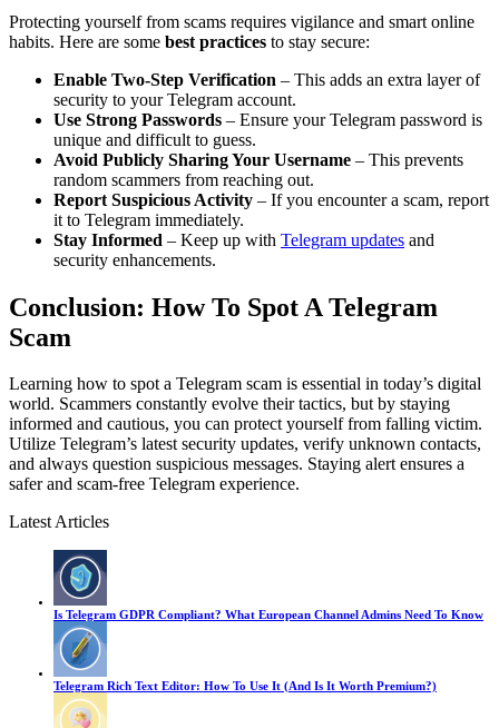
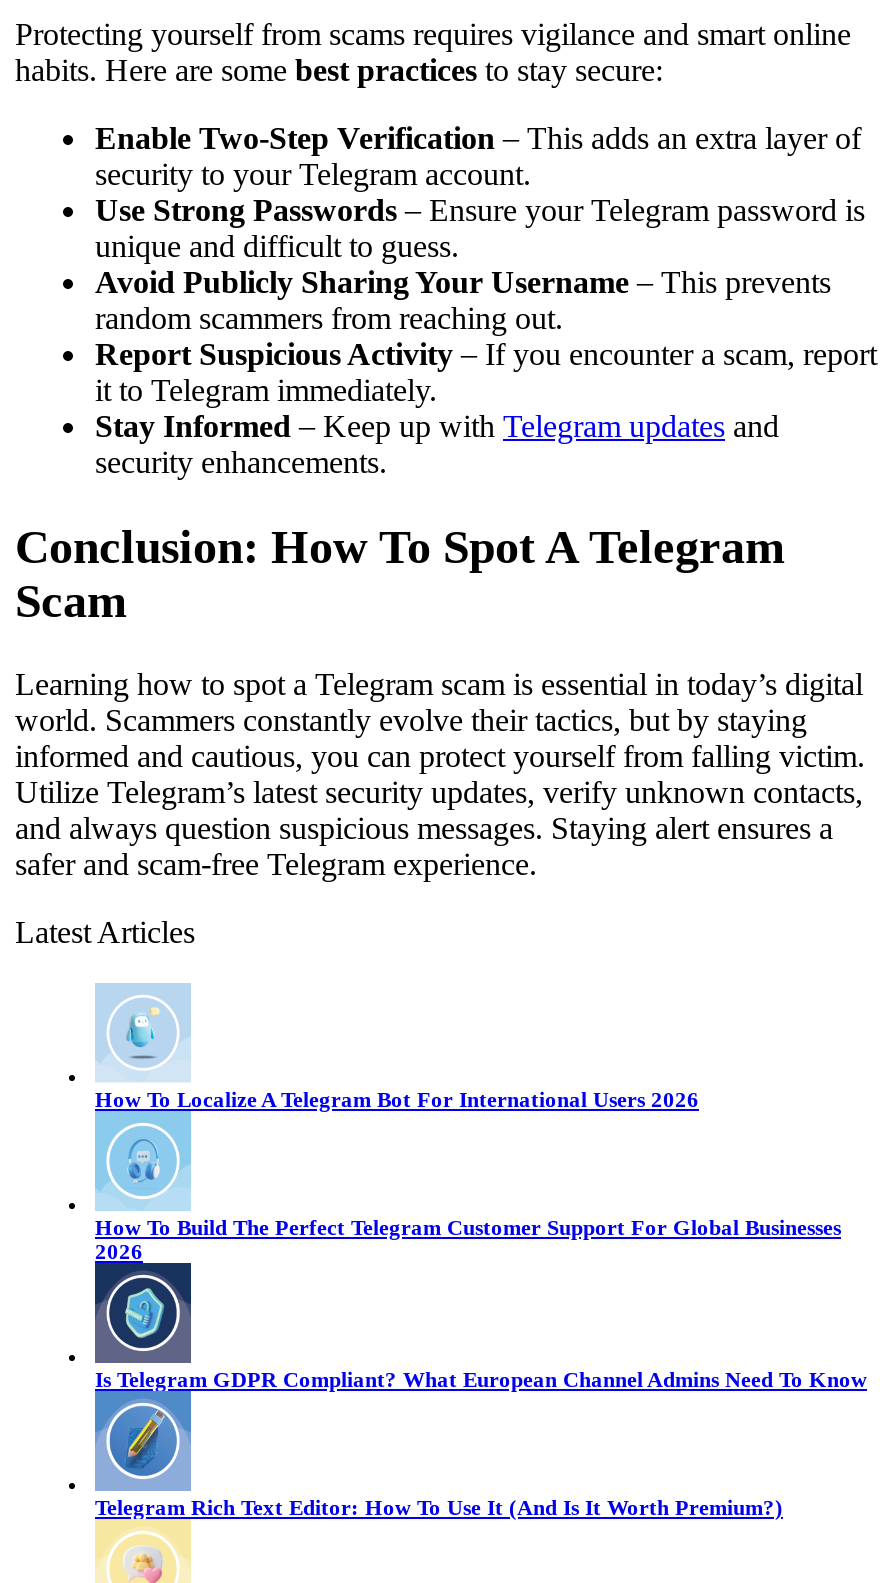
none -> [95,983,699,1112] [image] | How To Localize A Telegram Bot For International Users 2026
none -> [95,1127,841,1264] [image] | How To Build The Perfect Telegram Customer Support For Global Businesses | 2026

